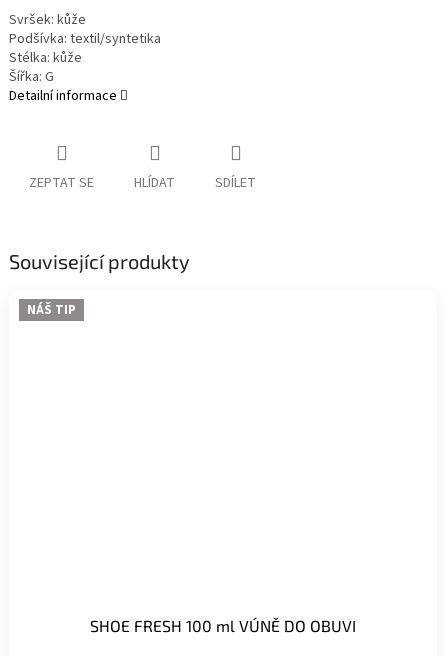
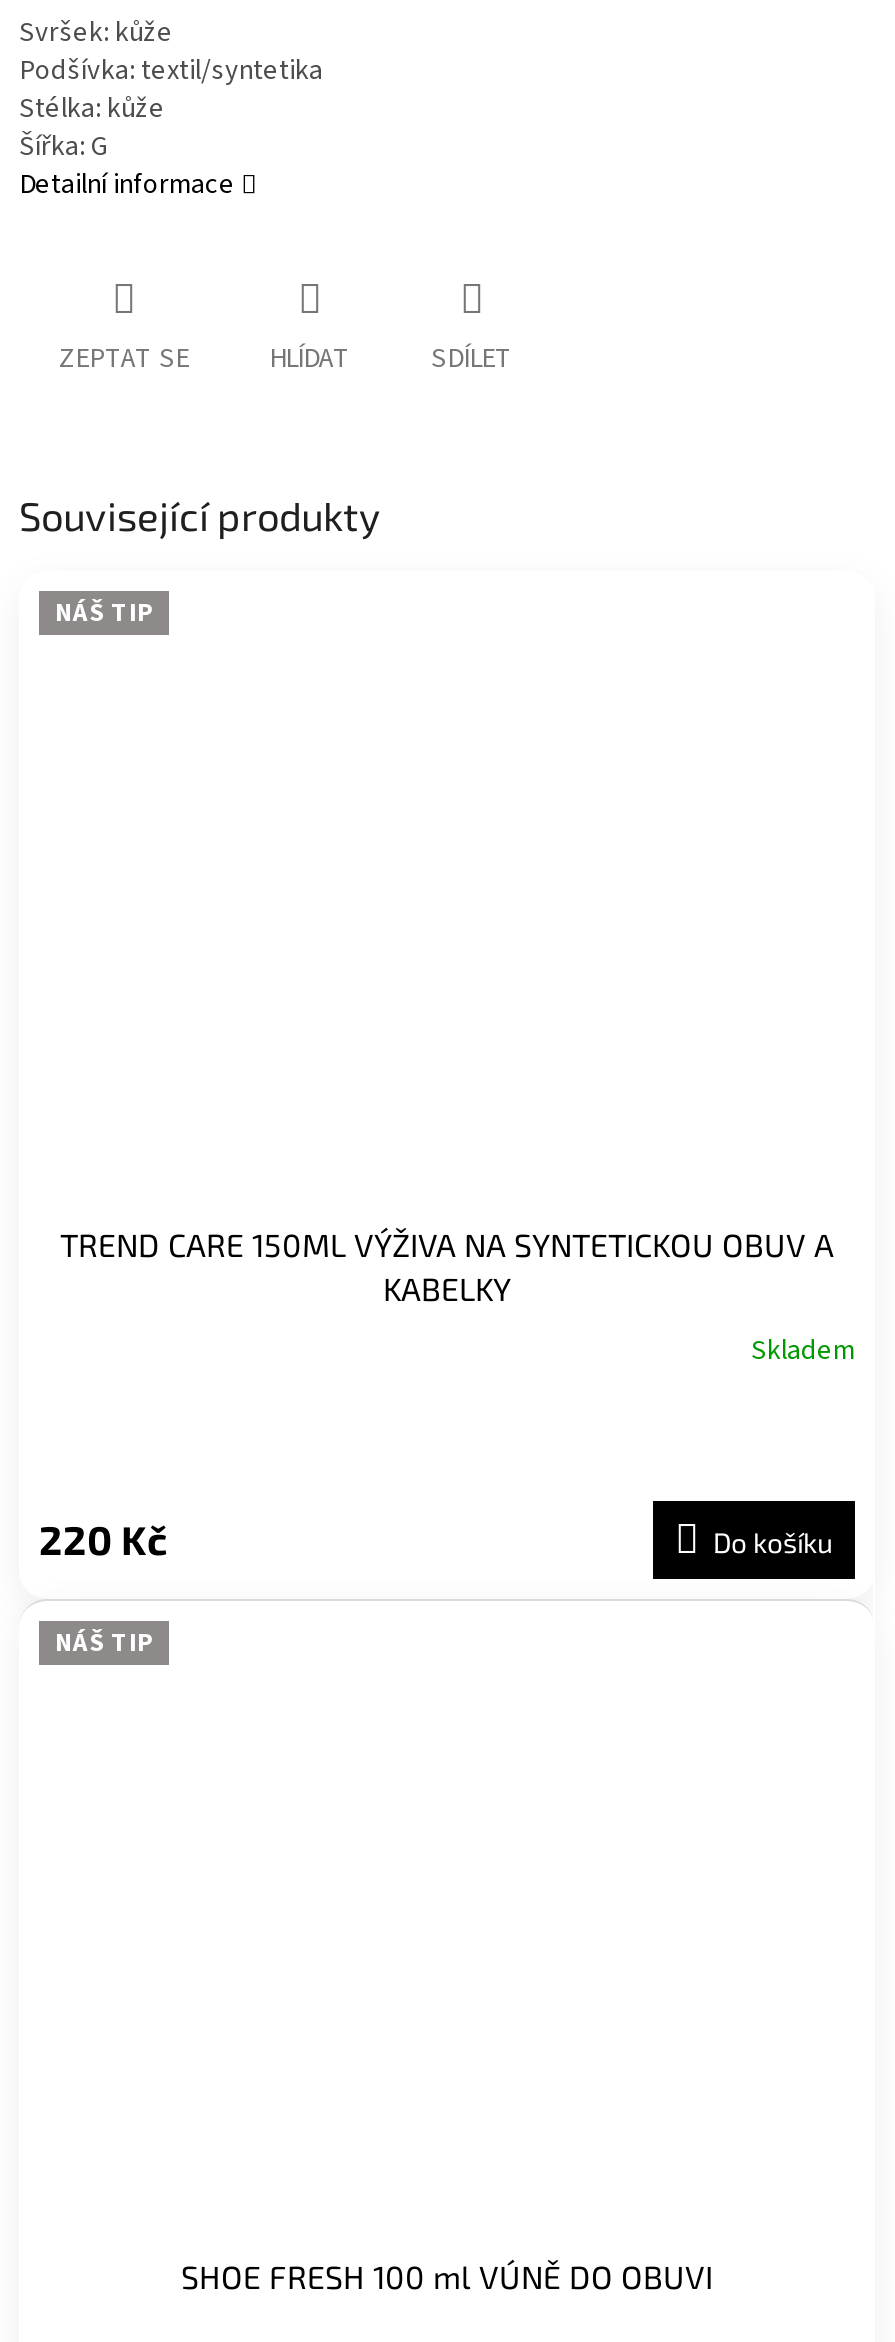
none -> [39,1516,833,1662] 220 Kč | Do košíku | NÁŠ TIP
none -> [60,1226,855,1372] TREND CARE 150ML VÝŽIVA NA SYNTETICKOU OBUV A | KABELKY | Skladem

